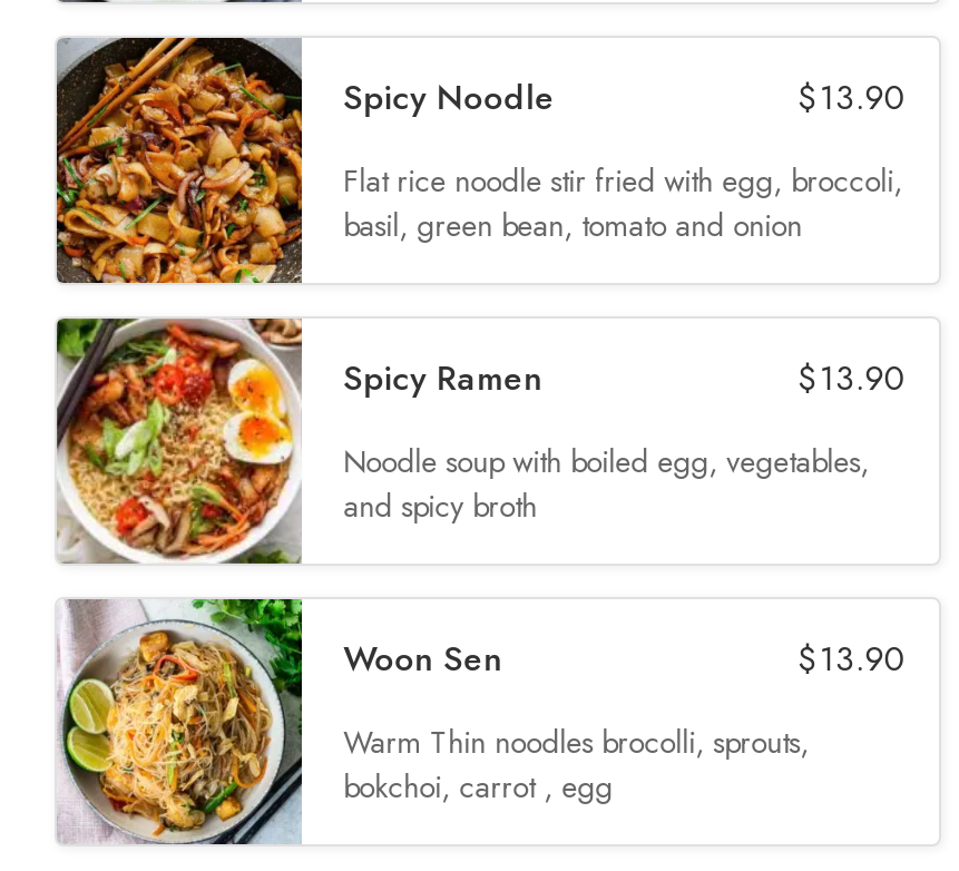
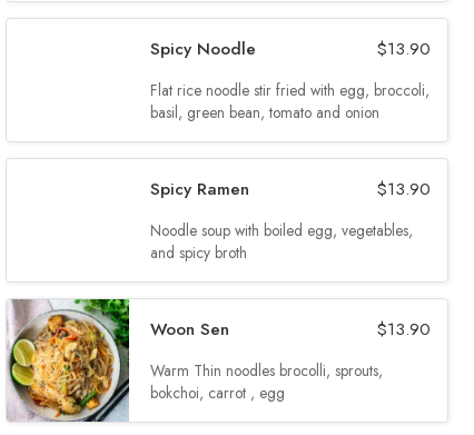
[55,36,304,285] [image] -> none
[55,316,304,566] [image] -> none

